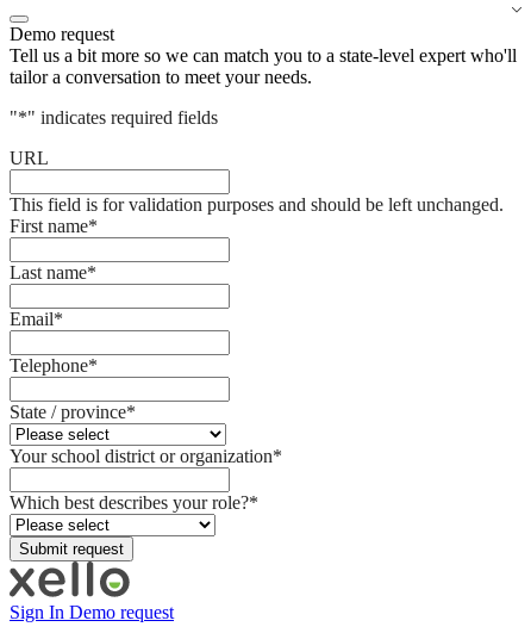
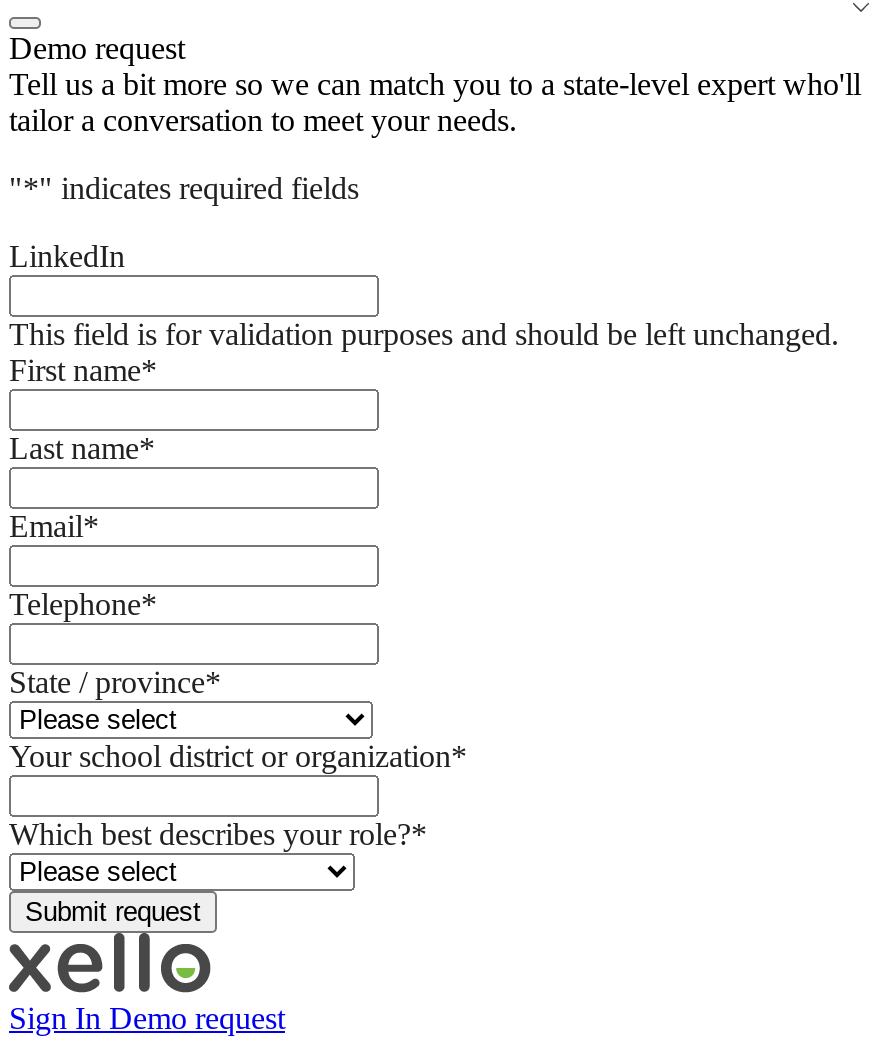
[10,148,49,168] URL -> [9,239,125,273] LinkedIn

